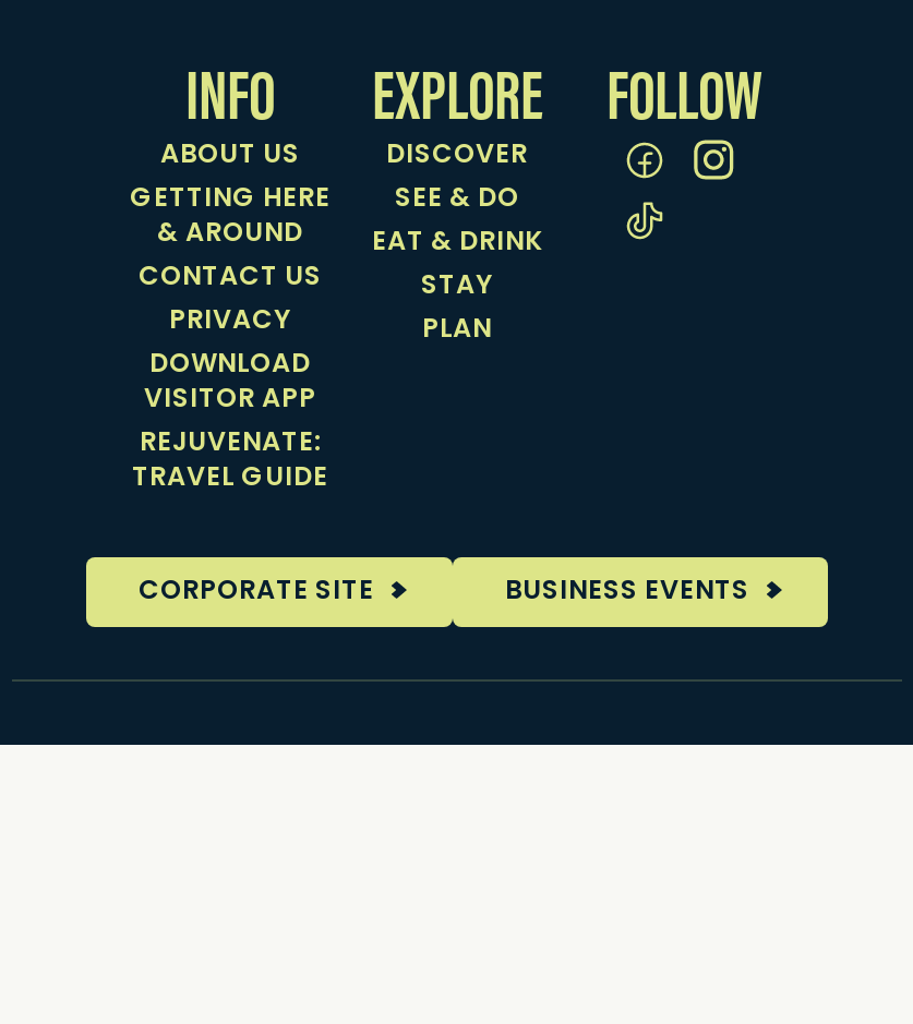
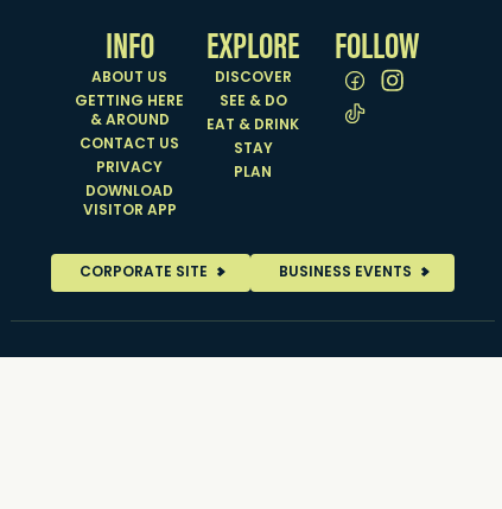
[132,421,328,499] REJUVENATE: | TRAVEL GUIDE -> none

